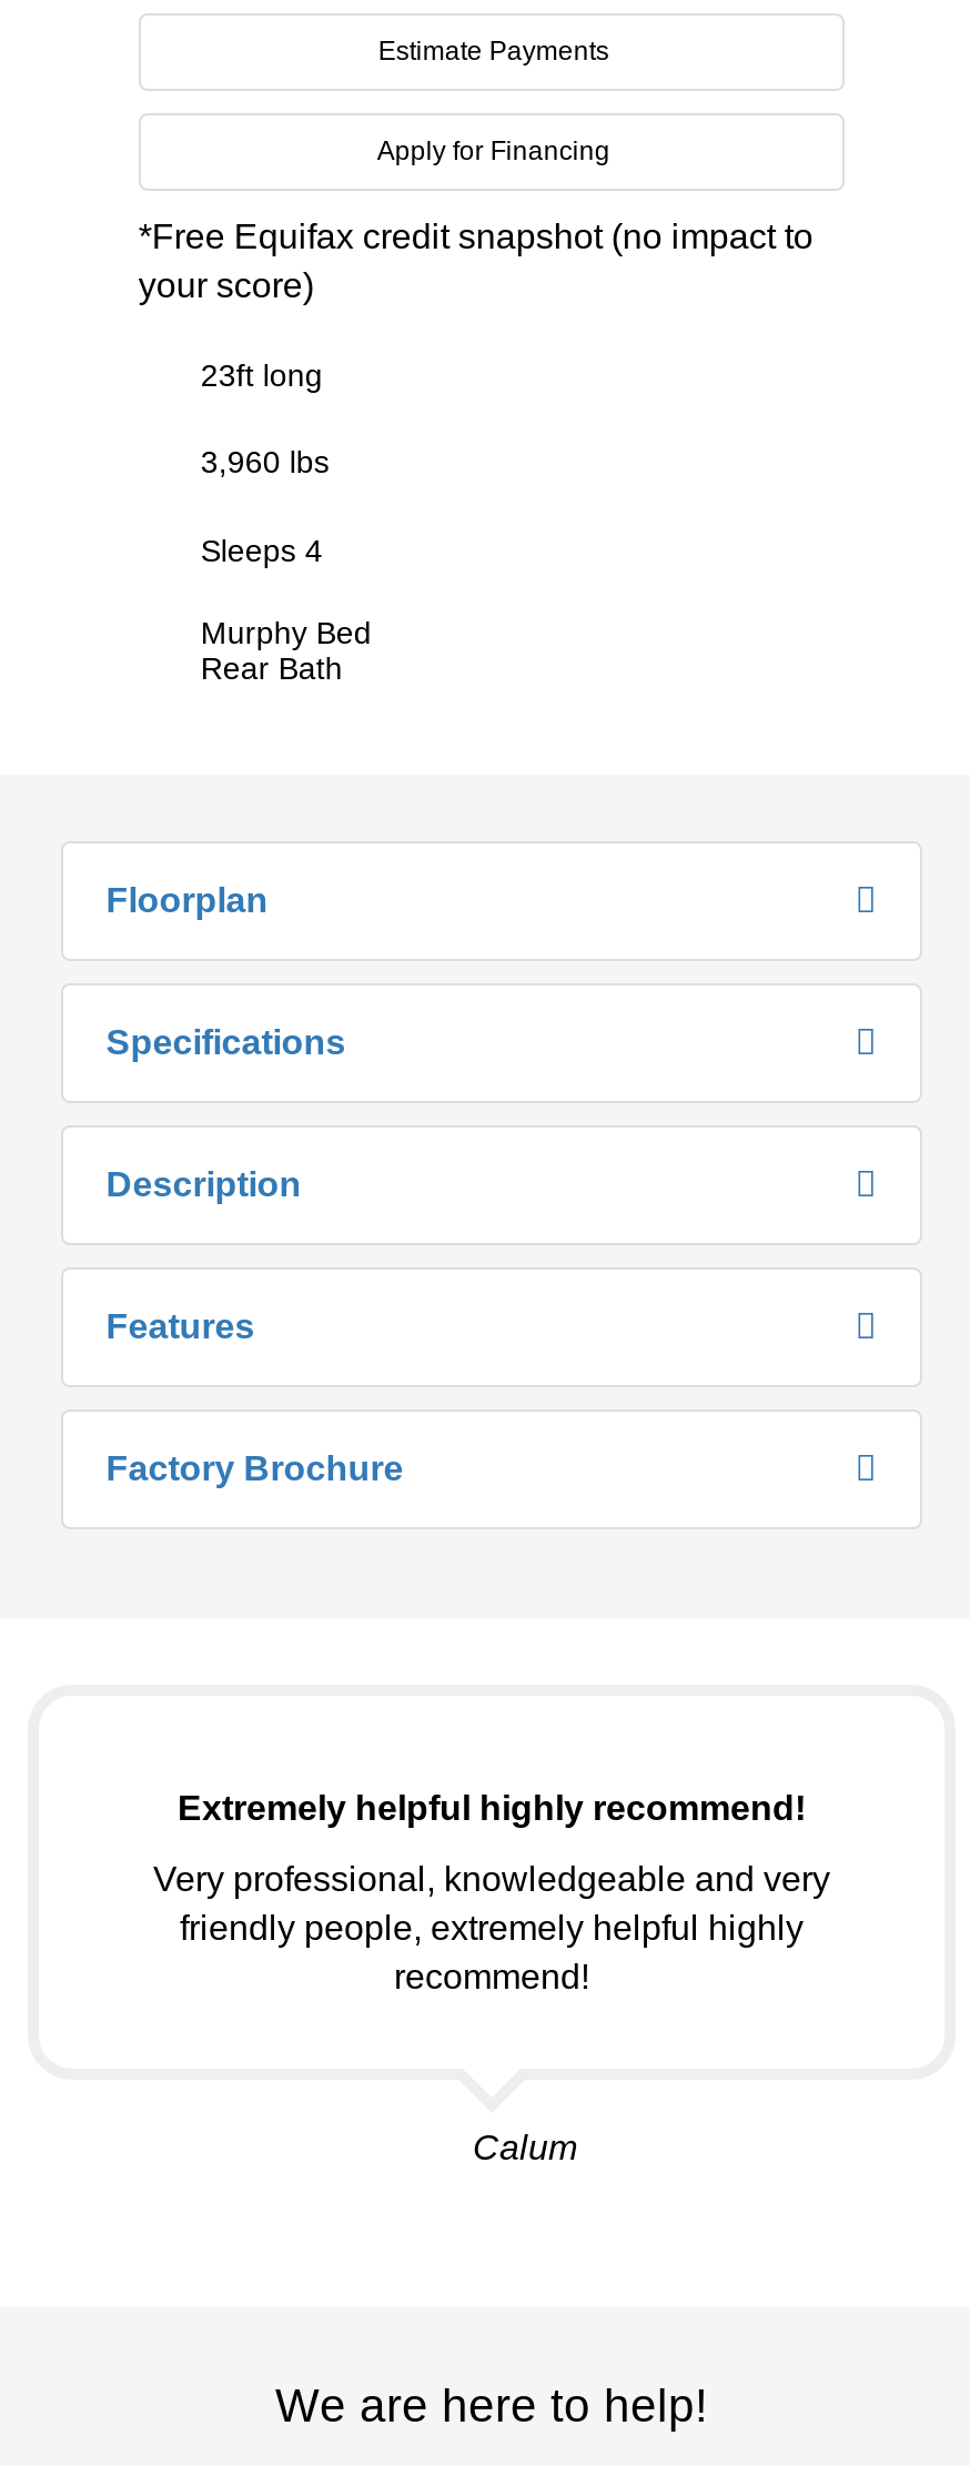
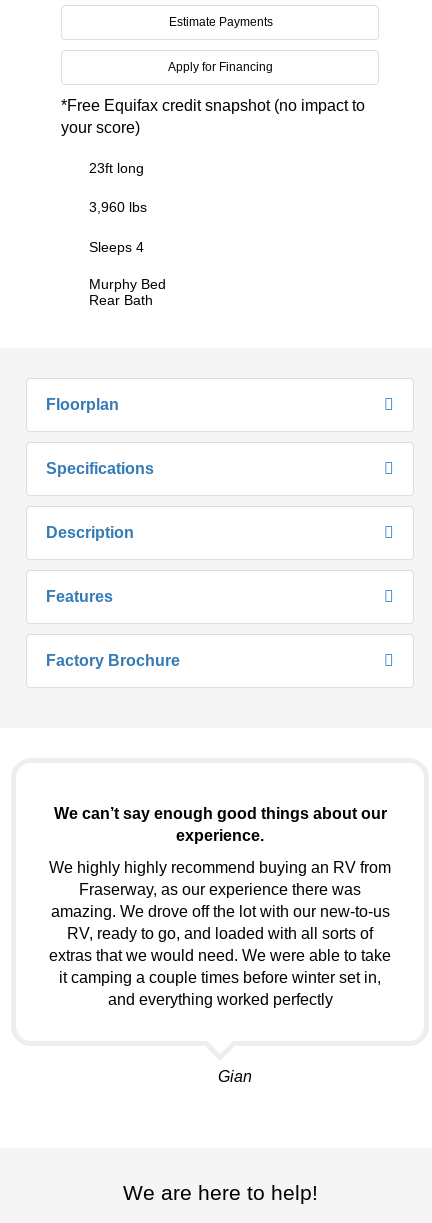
[178,1789,806,1827] Extremely helpful highly recommend! -> [53,805,386,844] We can’t say enough good things about our | experience.
[153,1860,830,1996] Very professional, knowledgeable and very | friendly people, extremely helpful highly | recommend! -> [49,859,391,1008] We highly highly recommend buying an RV from | Fraserway, as our experience there was | amazing. We drove off the lot with our new-to-us | RV, ready to go, and loaded with all sorts of | extras that we would need. We were able to take | it camping a couple times before winter set in, | and everything worked perfectly
[473,2129,577,2167] Calum -> [218,1068,252,1085] Gian

